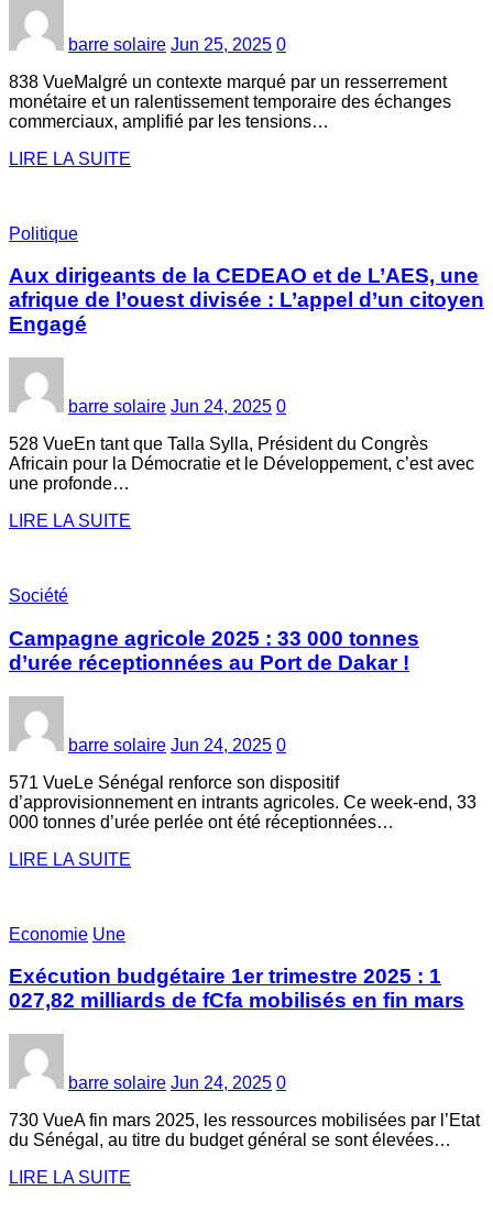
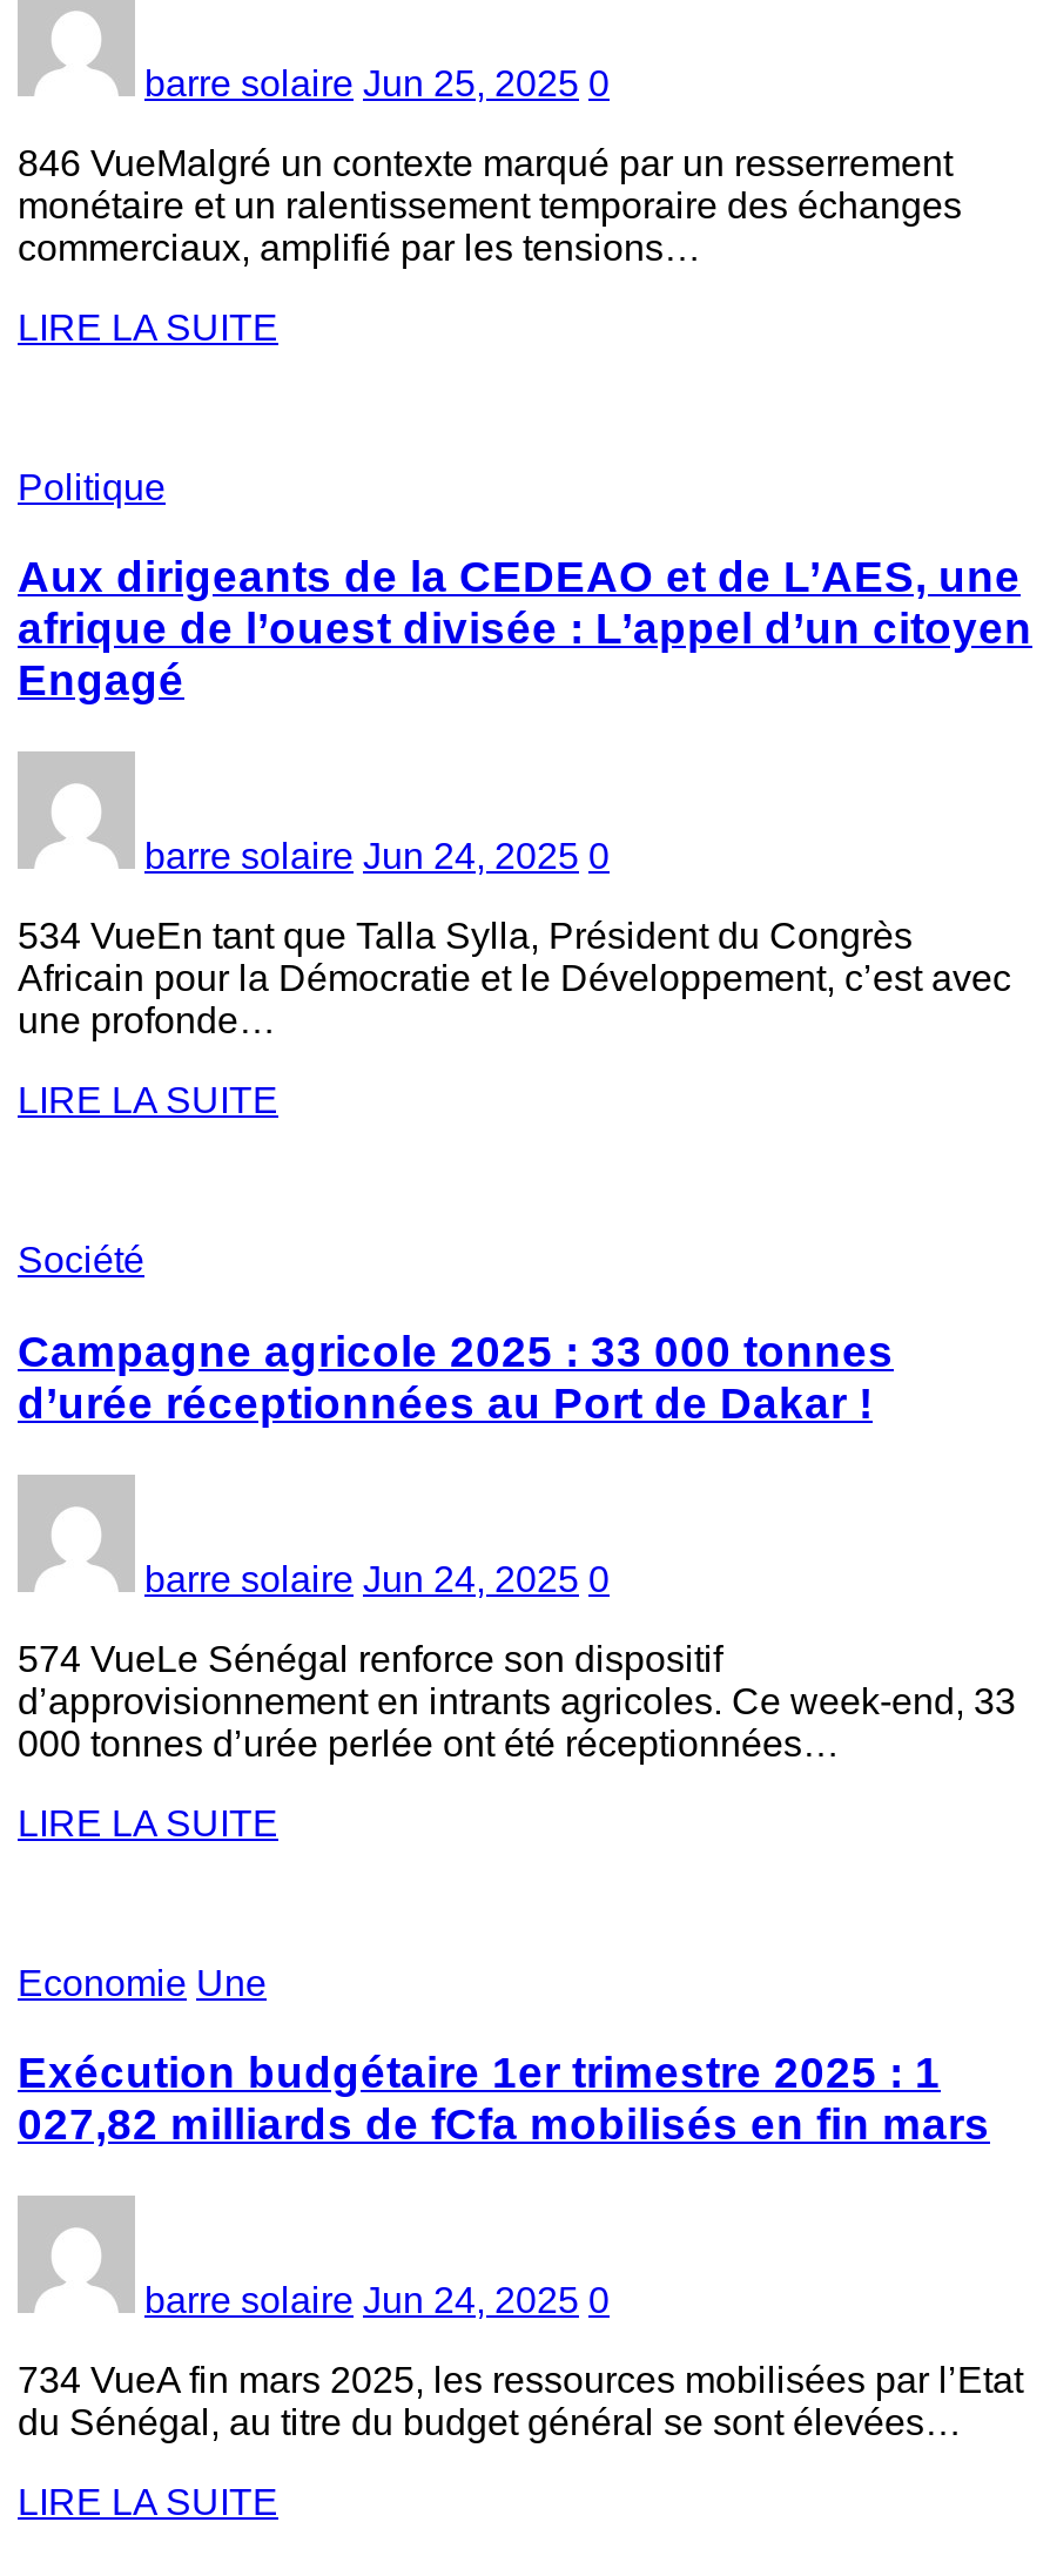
[9,72,447,91] 838 VueMalgré un contexte marqué par un resserrement -> [18,143,953,182] 846 VueMalgré un contexte marqué par un resserrement
[9,435,428,453] 528 VueEn tant que Talla Sylla, Président du Congrès -> [18,916,913,956] 534 VueEn tant que Talla Sylla, Président du Congrès
[9,773,339,791] 571 VueLe Sénégal renforce son dispositif -> [18,1638,722,1678] 574 VueLe Sénégal renforce son dispositif
[9,1111,480,1130] 730 VueA fin mars 2025, les ressources mobilisées par l’Etat -> [18,2360,1023,2400] 734 VueA fin mars 2025, les ressources mobilisées par l’Etat

